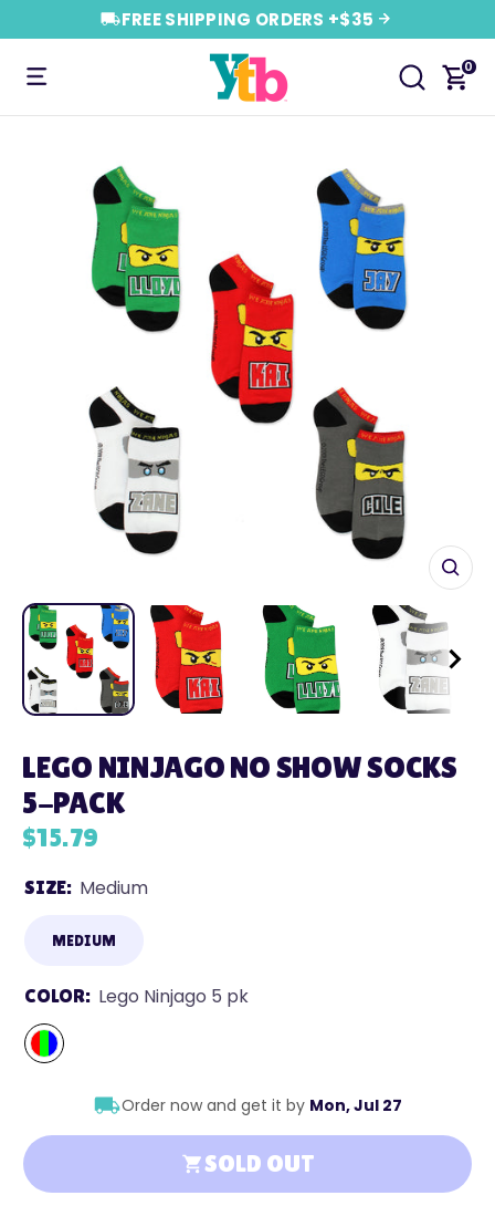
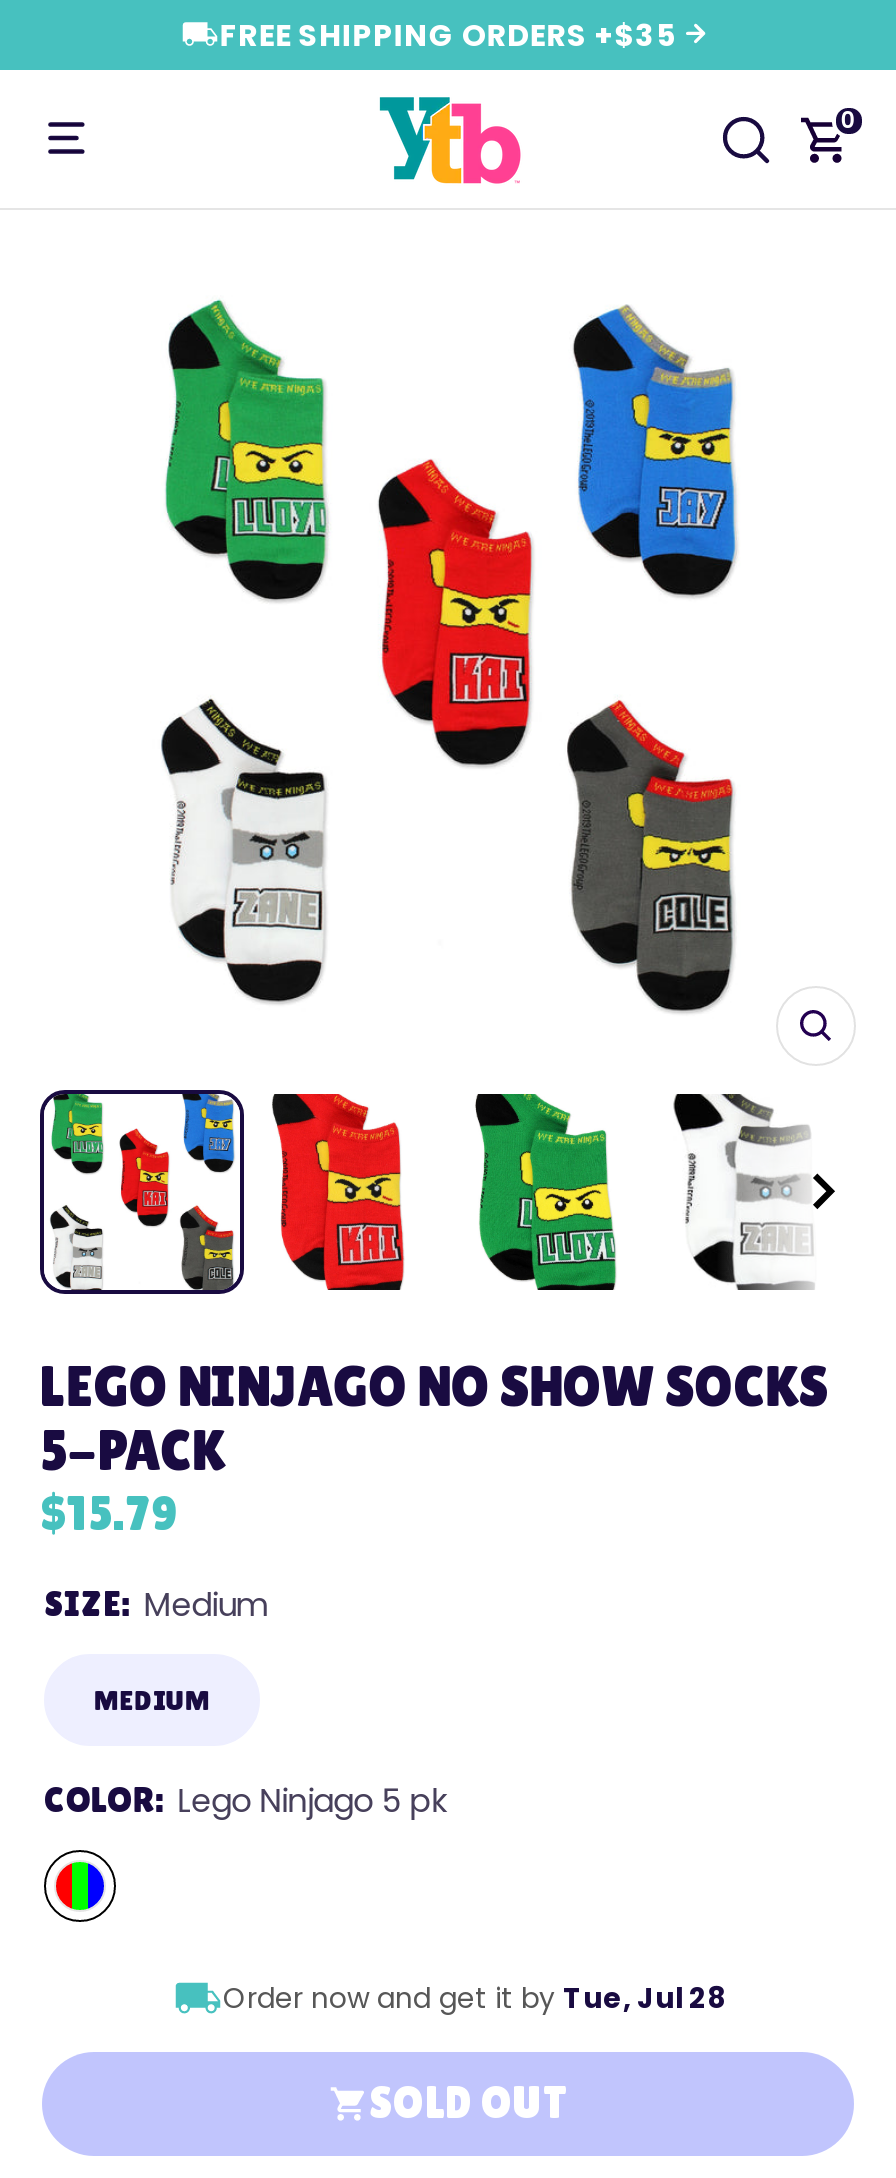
[122,1094,402,1116] Order now and get it by Mon, Jul 27 -> [223,1978,725,2018] Order now and get it by Tue, Jul 28

